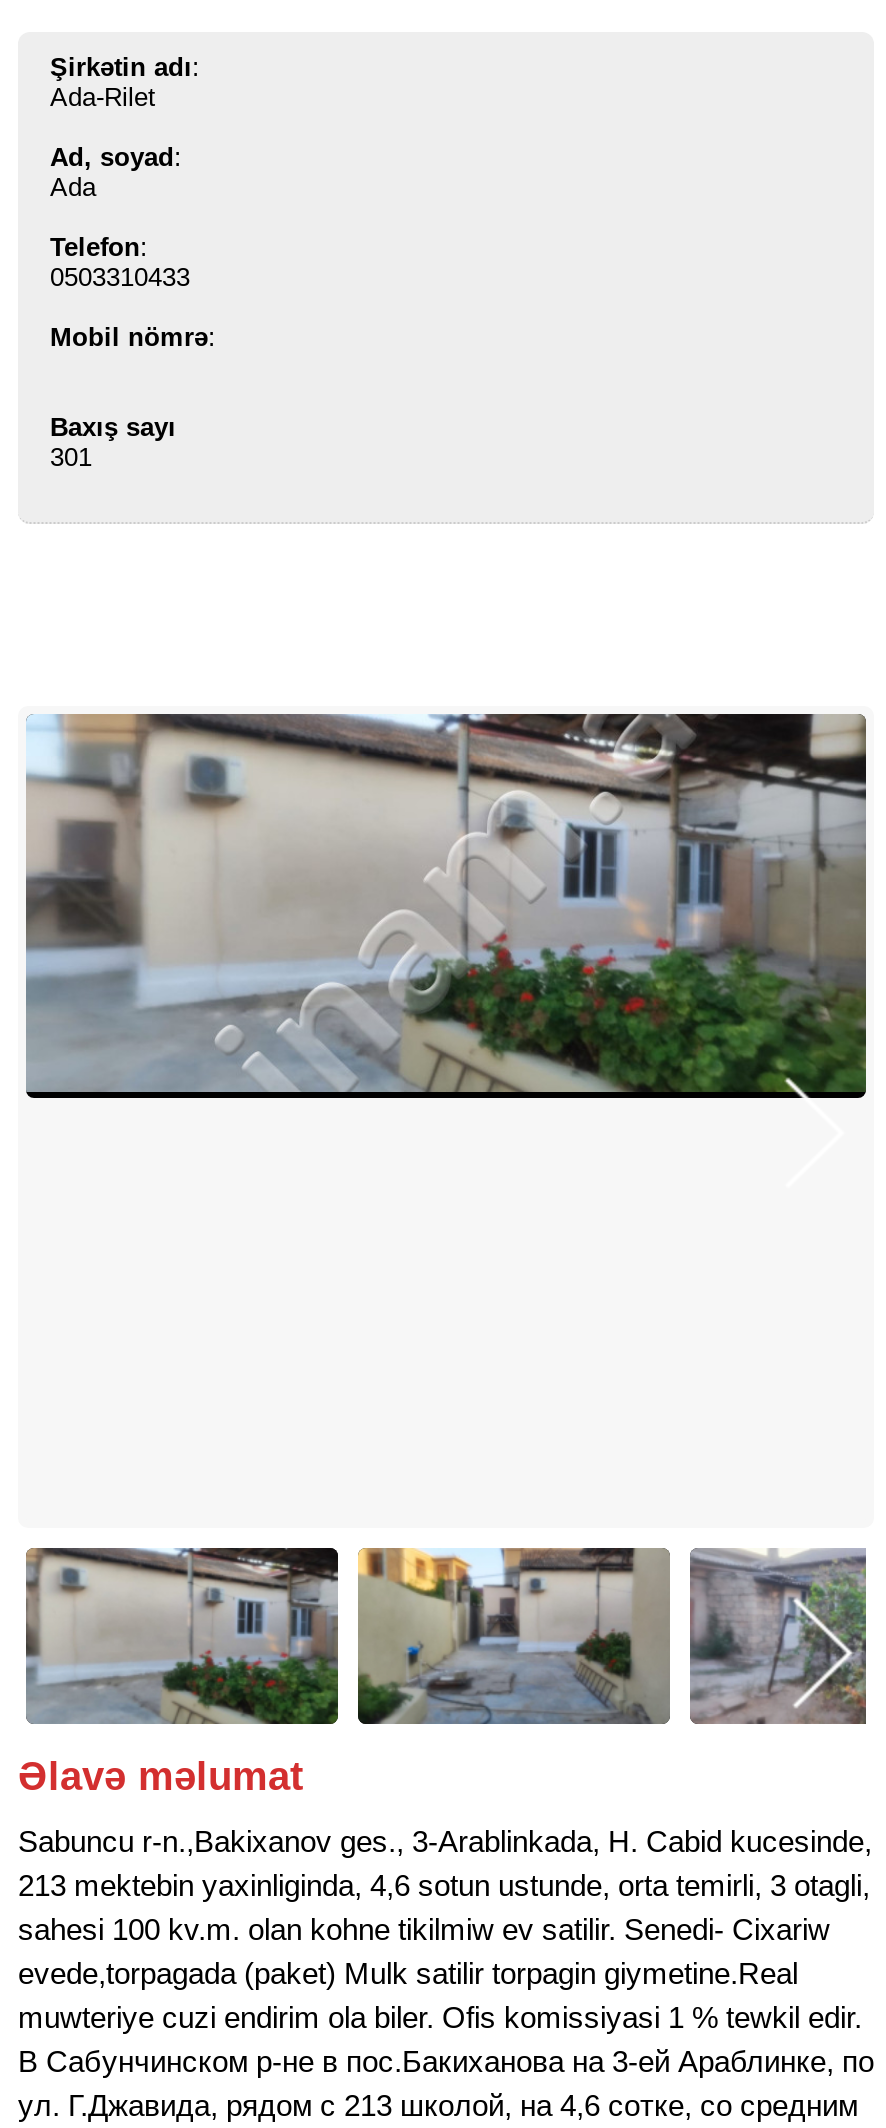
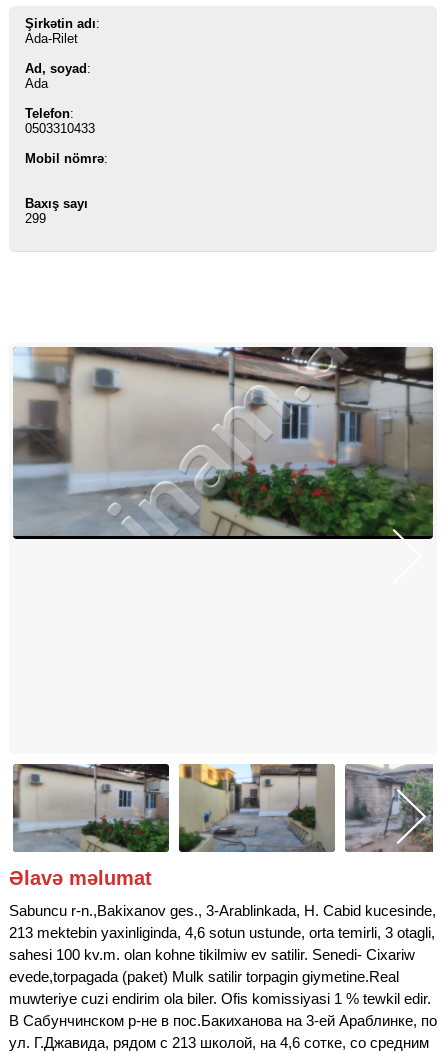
[50,442,92,472] 301 -> [25,211,46,226] 299

